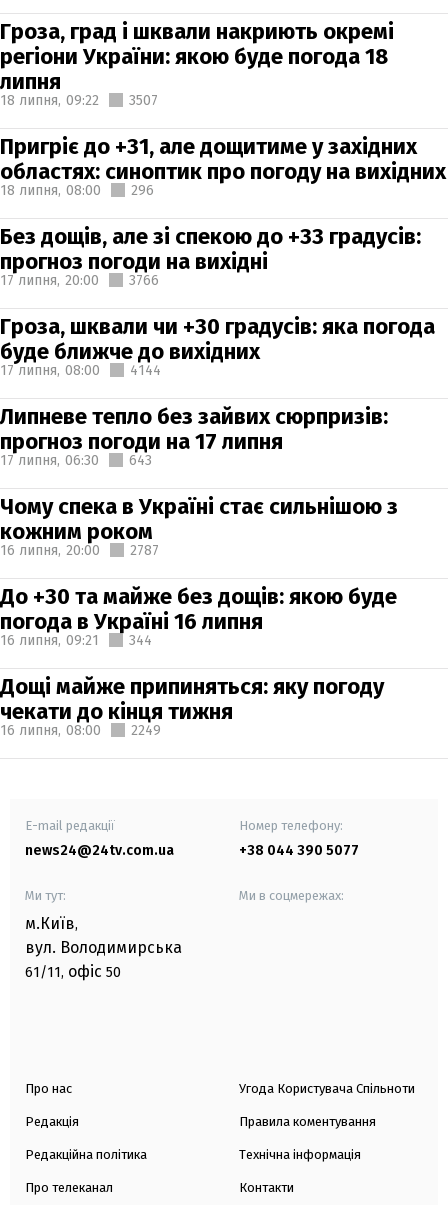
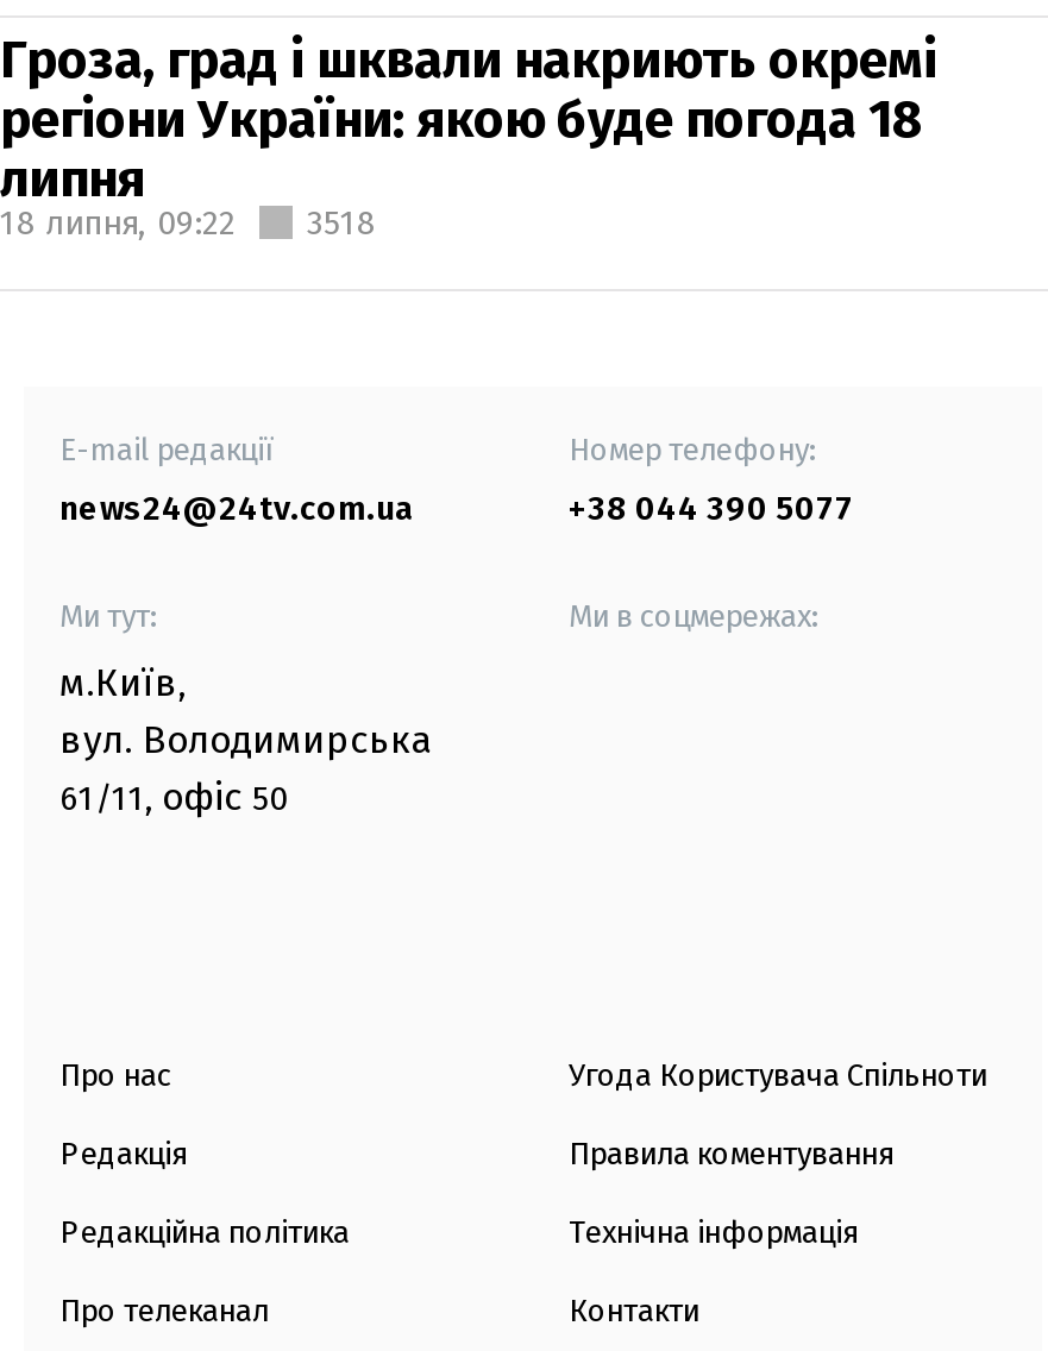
[0,91,446,738] 3507 | Пригріє до +31, але дощитиме у західних | областях: синоптик про погоду на вихідних | 18 липня, 08:00 | 296 | Без дощів, але зі спекою до +33 градусів: | прогноз погоди на вихідні | 17 липня, 20:00 | 3766 | Гроза, шквали чи +30 градусів: яка погода | буде ближче до вихідних | 17 липня, 08:00 | 4144 | Липневе тепло без зайвих сюрпризів: | прогноз погоди на 17 липня | 17 липня, 06:30 | 643 | Чому спека в Україні стає сильнішою з | кожним роком | 16 липня, 20:00 | 2787 | До +30 та майже без дощів: якою буде | погода в Україні 16 липня | 16 липня, 09:21 | 344 | Дощі майже припиняться: яку погоду | чекати до кінця тижня | 16 липня, 08:00 | 2249 -> [307,202,376,243] 3518

